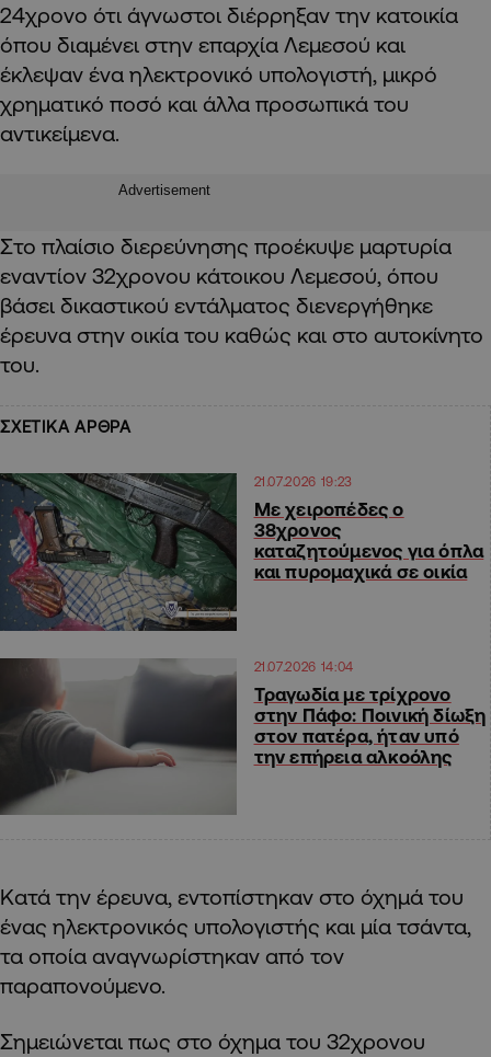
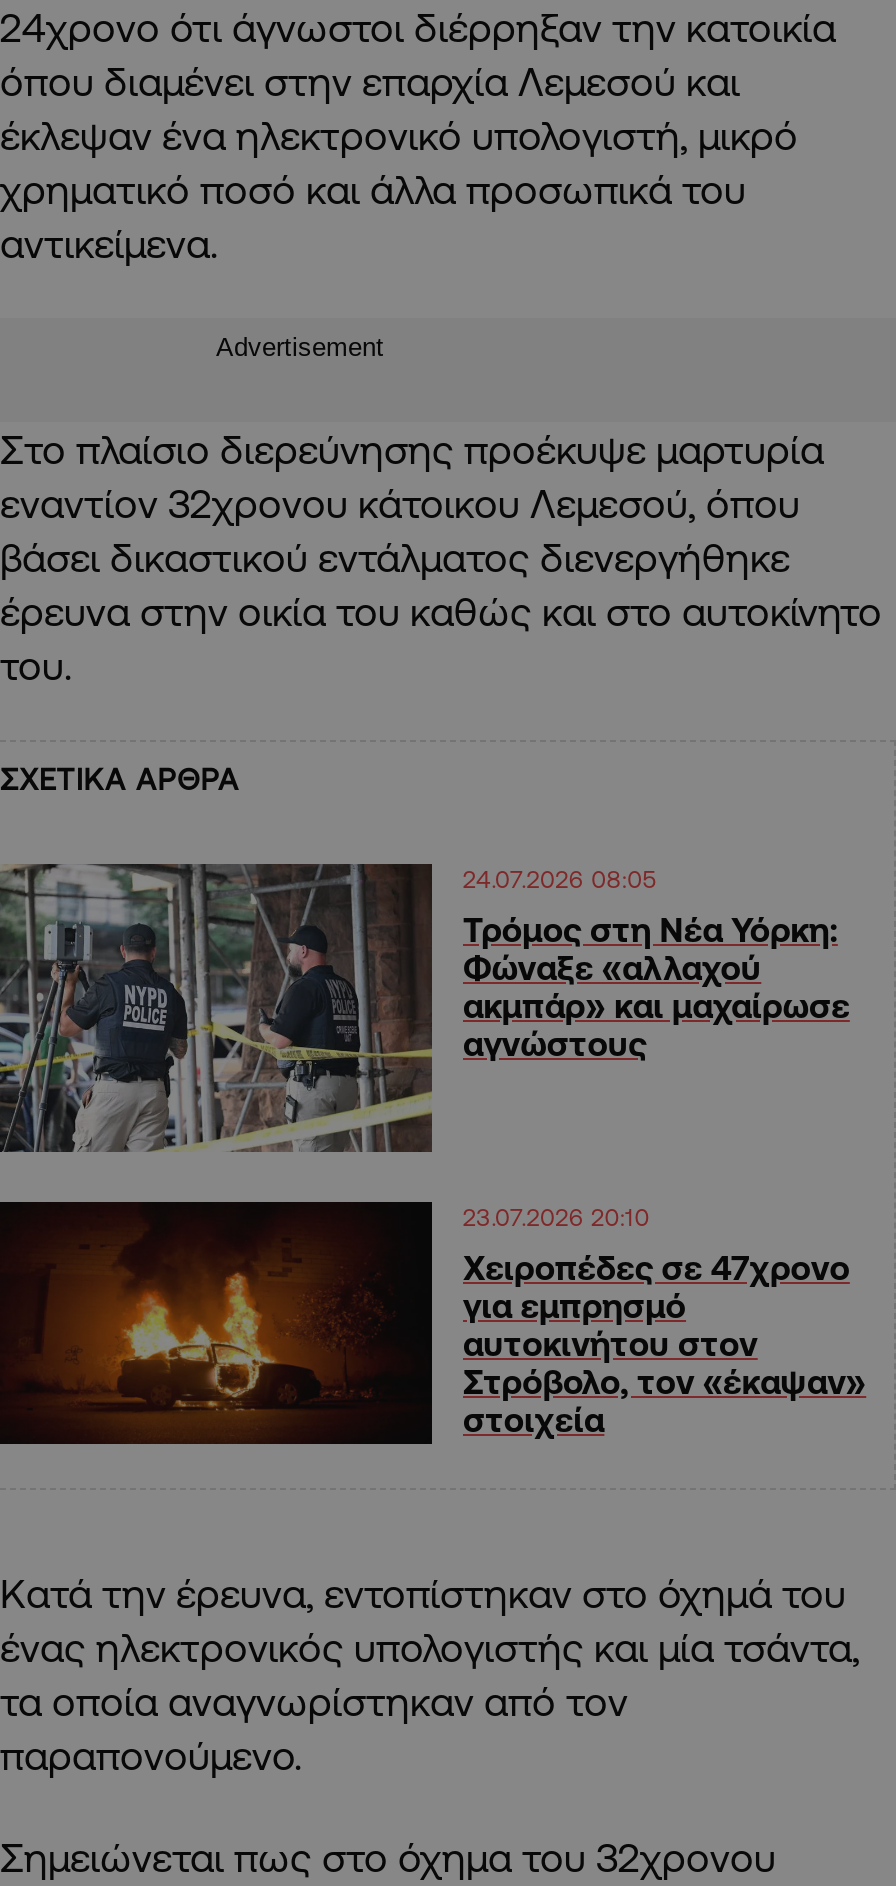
[3,472,353,632] [image] | 21.07.2026 19:23 -> [6,864,658,1152] [image] | 24.07.2026 08:05
[254,499,484,582] Με χειροπέδες ο | 38χρονος | καταζητούμενος για όπλα | και πυρομαχικά σε οικία -> [463,911,850,1063] Τρόμος στη Νέα Υόρκη: | Φώναξε «αλλαχού | ακμπάρ» και μαχαίρωσε | αγνώστους
[3,657,354,816] [image] | 21.07.2026 14:04 -> [6,1200,650,1446] [image] | 23.07.2026 20:10
[254,683,486,766] Τραγωδία με τρίχρονο | στην Πάφο: Ποινική δίωξη | στον πατέρα, ήταν υπό | την επήρεια αλκοόλης -> [463,1248,866,1438] Χειροπέδες σε 47χρονο | για εμπρησμό | αυτοκινήτου στον | Στρόβολο, τον «έκαψαν» | στοιχεία

